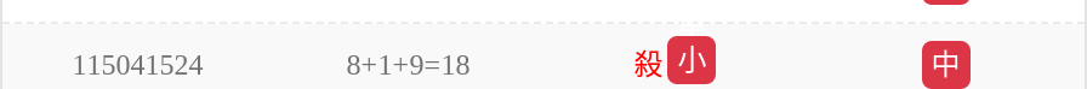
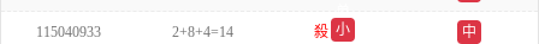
[72,48,203,82] 115041524 -> [36,24,101,40] 115040933
[346,48,470,82] 8+1+9=18 -> [172,24,233,40] 2+8+4=14

